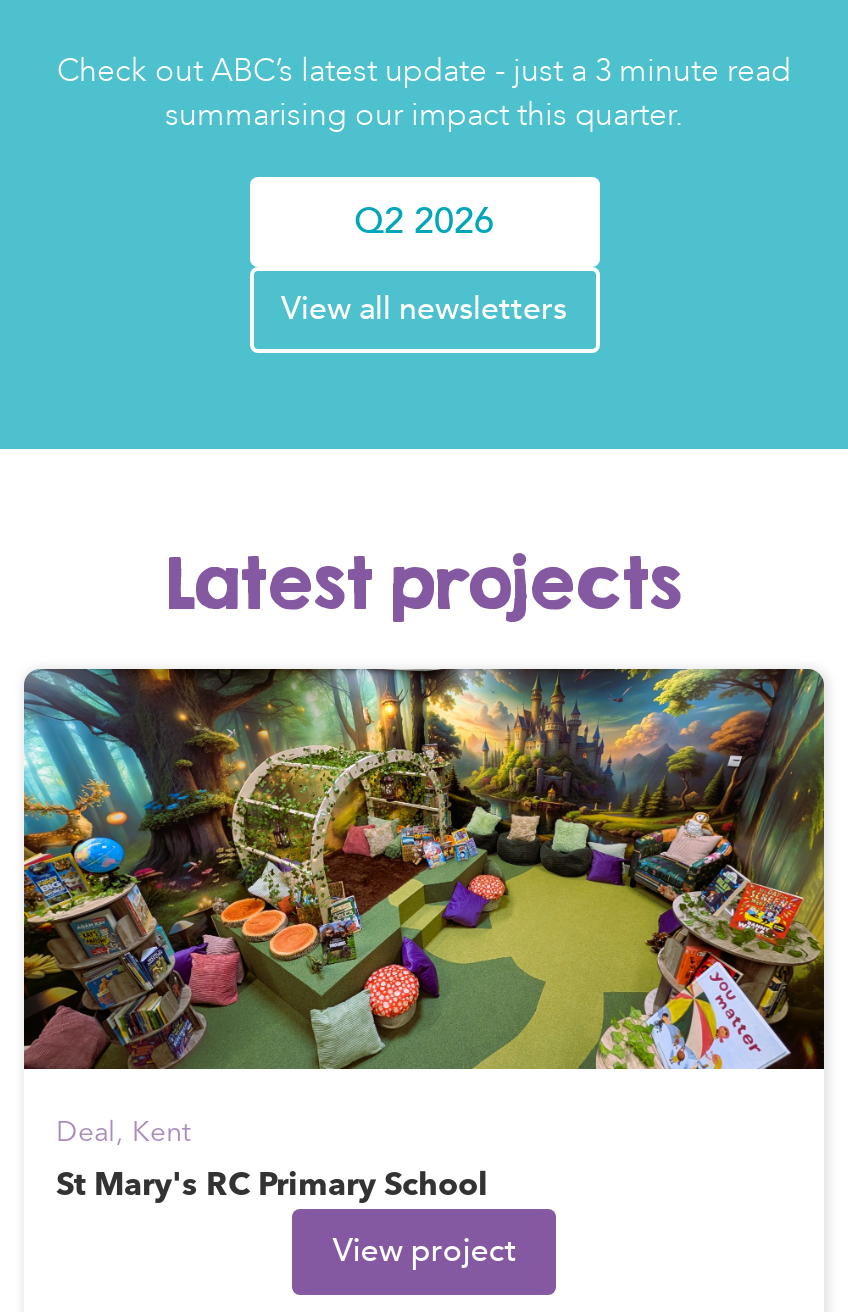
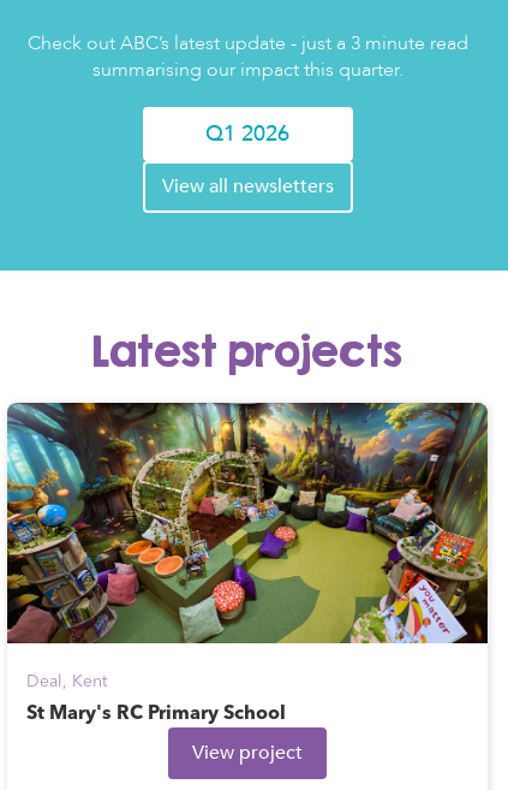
[354,198,494,248] Q2 2026 -> [205,119,289,149] Q1 2026

